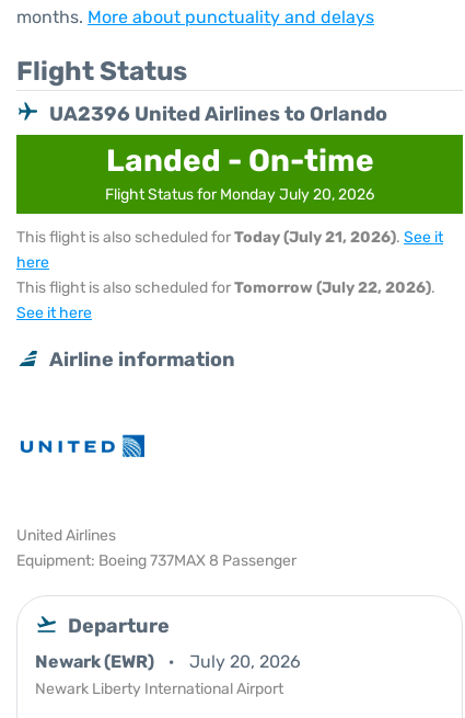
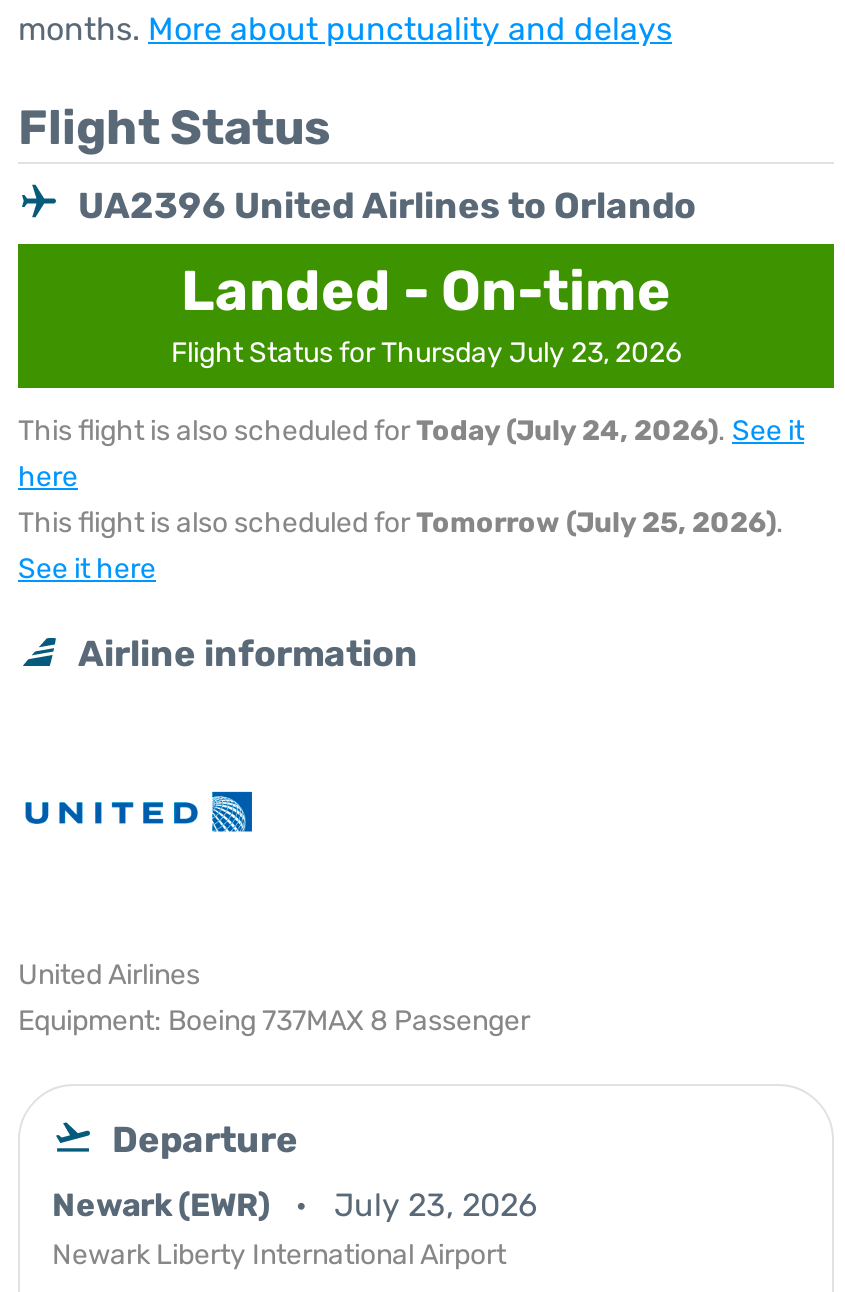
[105,185,374,204] Flight Status for Monday July 20, 2026 -> [171,336,681,370] Flight Status for Thursday July 23, 2026
[16,228,443,247] This flight is also scheduled for Today (July 21, 2026). See it -> [18,414,804,448] This flight is also scheduled for Today (July 24, 2026). See it
[16,278,435,297] This flight is also scheduled for Tomorrow (July 22, 2026). -> [18,506,784,540] This flight is also scheduled for Tomorrow (July 25, 2026).
[35,651,301,672] Newark (EWR) July 20, 2026 -> [52,1186,538,1224] Newark (EWR) July 23, 2026

